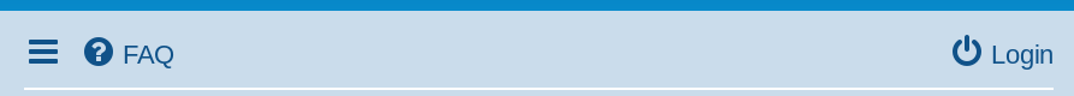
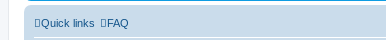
[991,40,1054,68] Login -> none
none -> [41,16,95,28] Quick links

